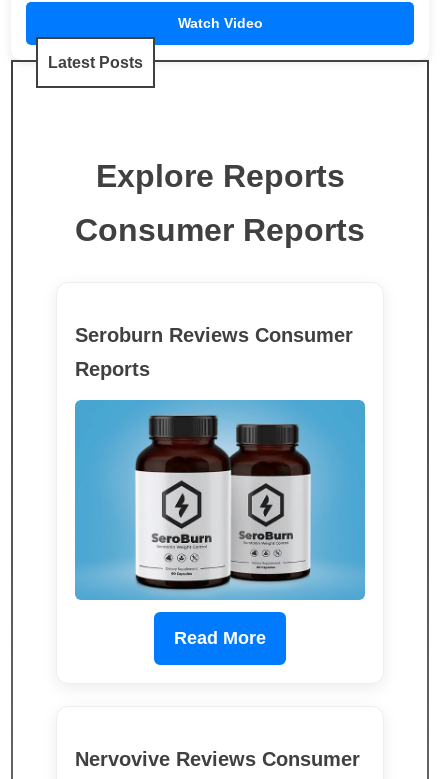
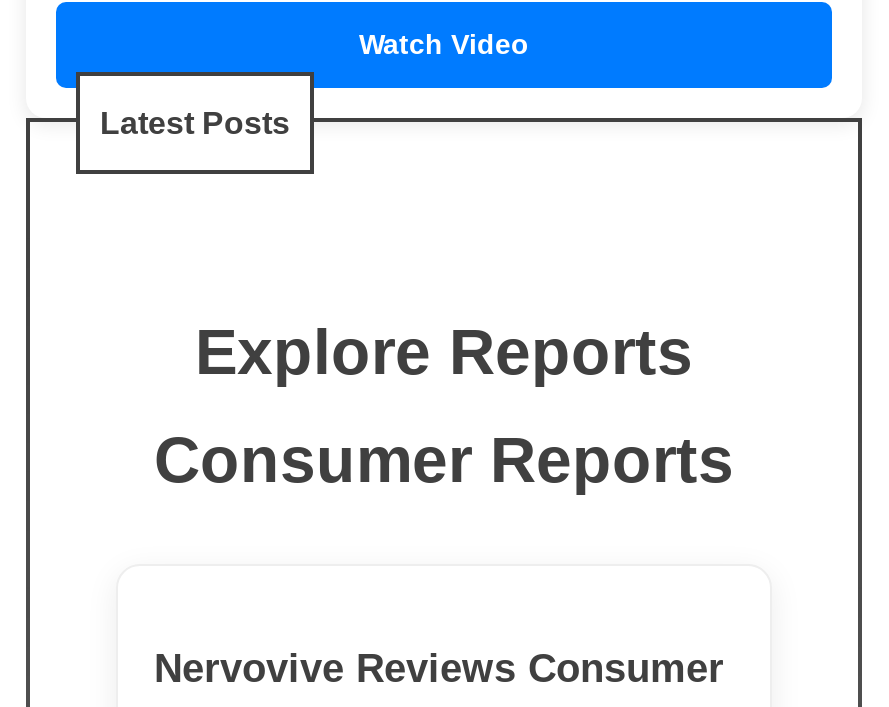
[75,324,353,380] Seroburn Reviews Consumer | Reports -> none
[74,399,366,648] [image] | Read More -> none

